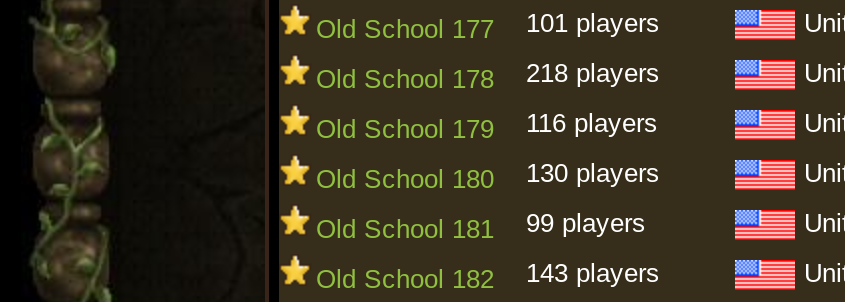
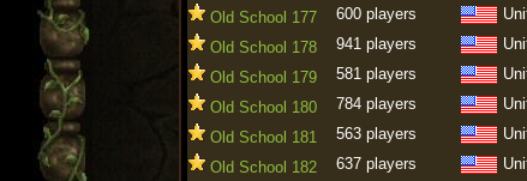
[316,8,660,44] Old School 177 101 players -> [209,5,416,26] Old School 177 600 players
[316,58,660,94] Old School 178 218 players -> [209,35,416,56] Old School 178 941 players
[316,108,658,144] Old School 179 116 players -> [209,65,416,86] Old School 179 581 players
[316,158,660,194] Old School 180 130 players -> [209,95,416,116] Old School 180 784 players
[316,208,646,244] Old School 181 99 players -> [209,125,416,146] Old School 181 563 players
[316,258,660,294] Old School 182 143 players -> [209,155,416,176] Old School 182 637 players

